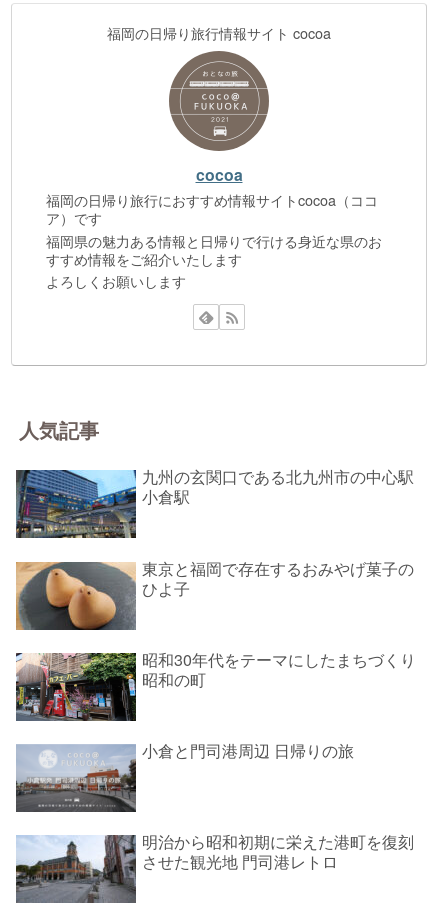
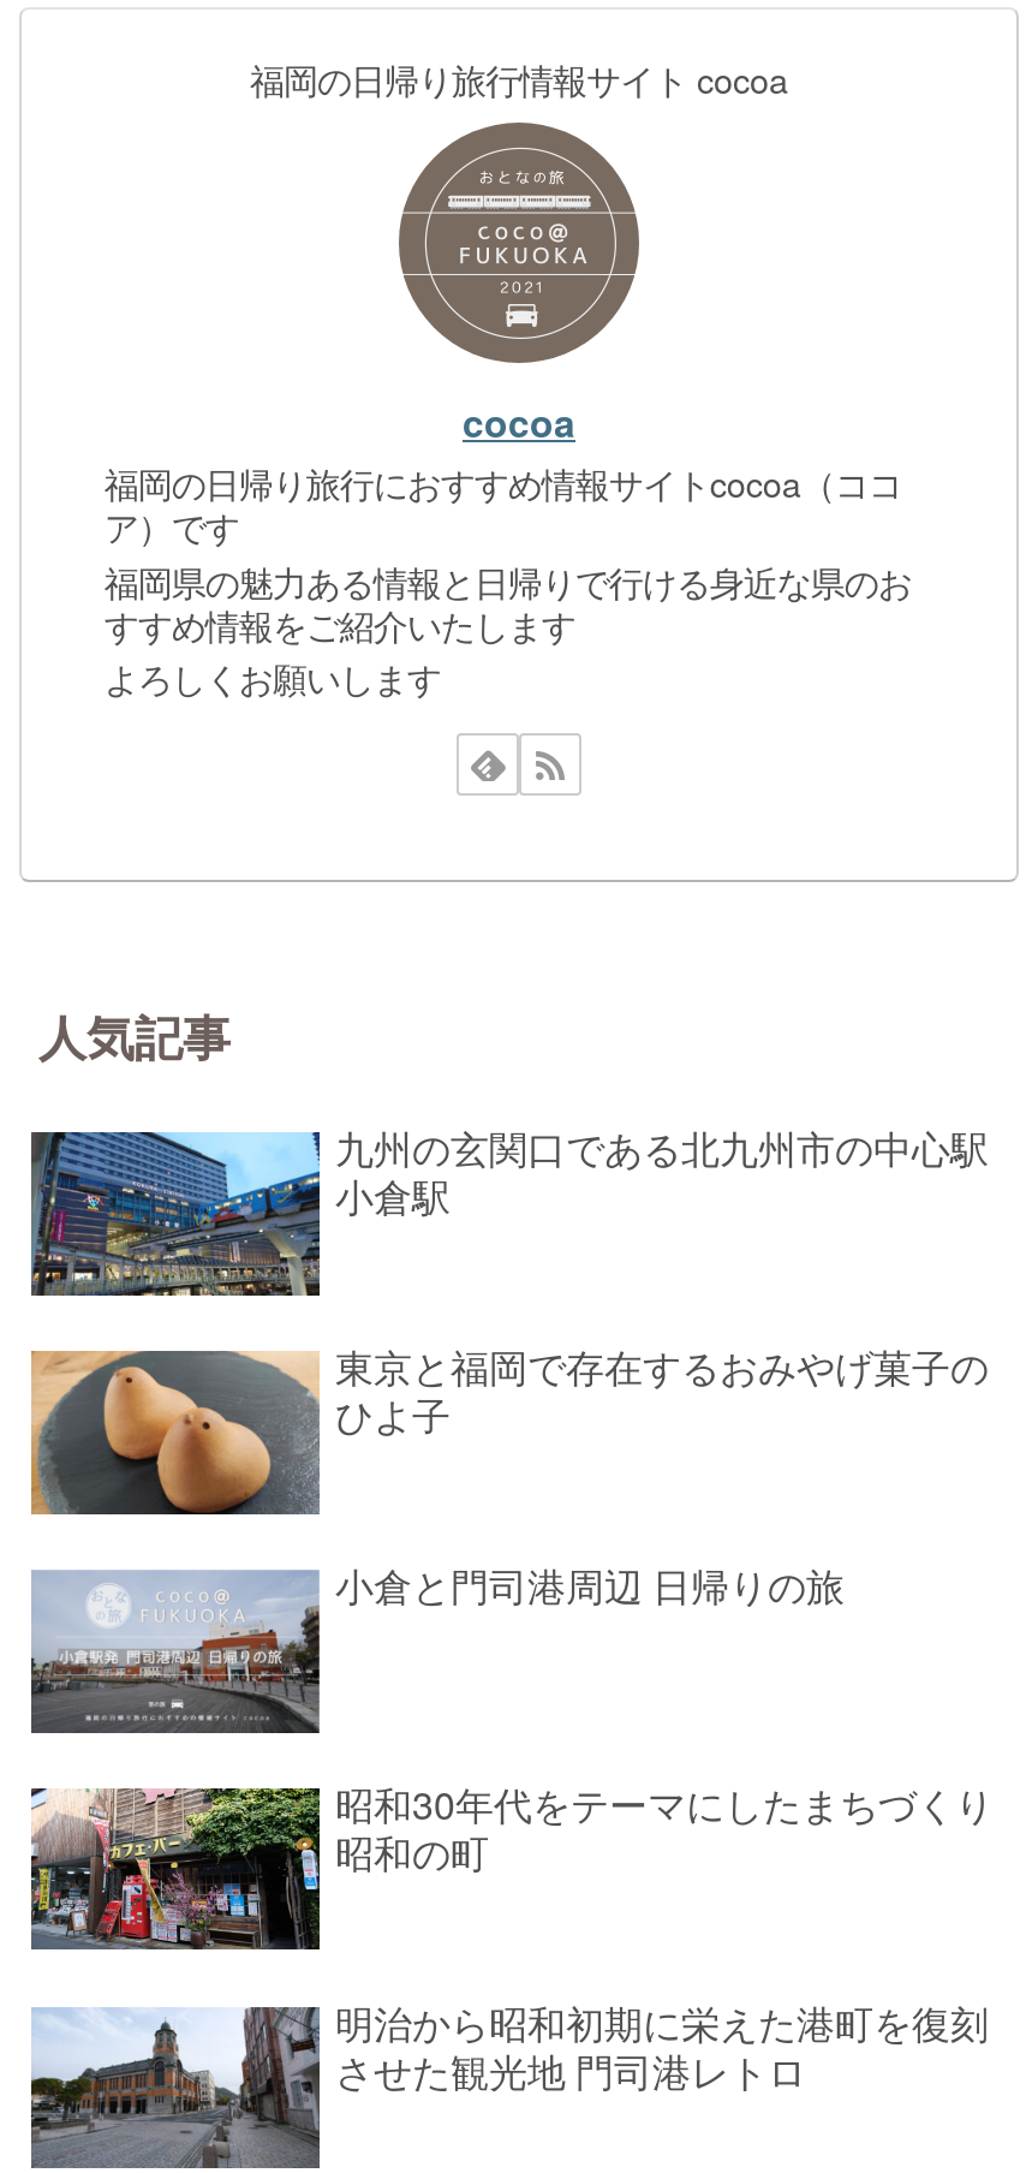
moved [14,648,416,722] -> [26,1777,994,1954]: [image] | 昭和30年代をテーマにしたまちづくり | 昭和の町
moved [17,739,354,812] -> [31,1558,845,1736]: [image] | 小倉と門司港周辺 日帰りの旅

